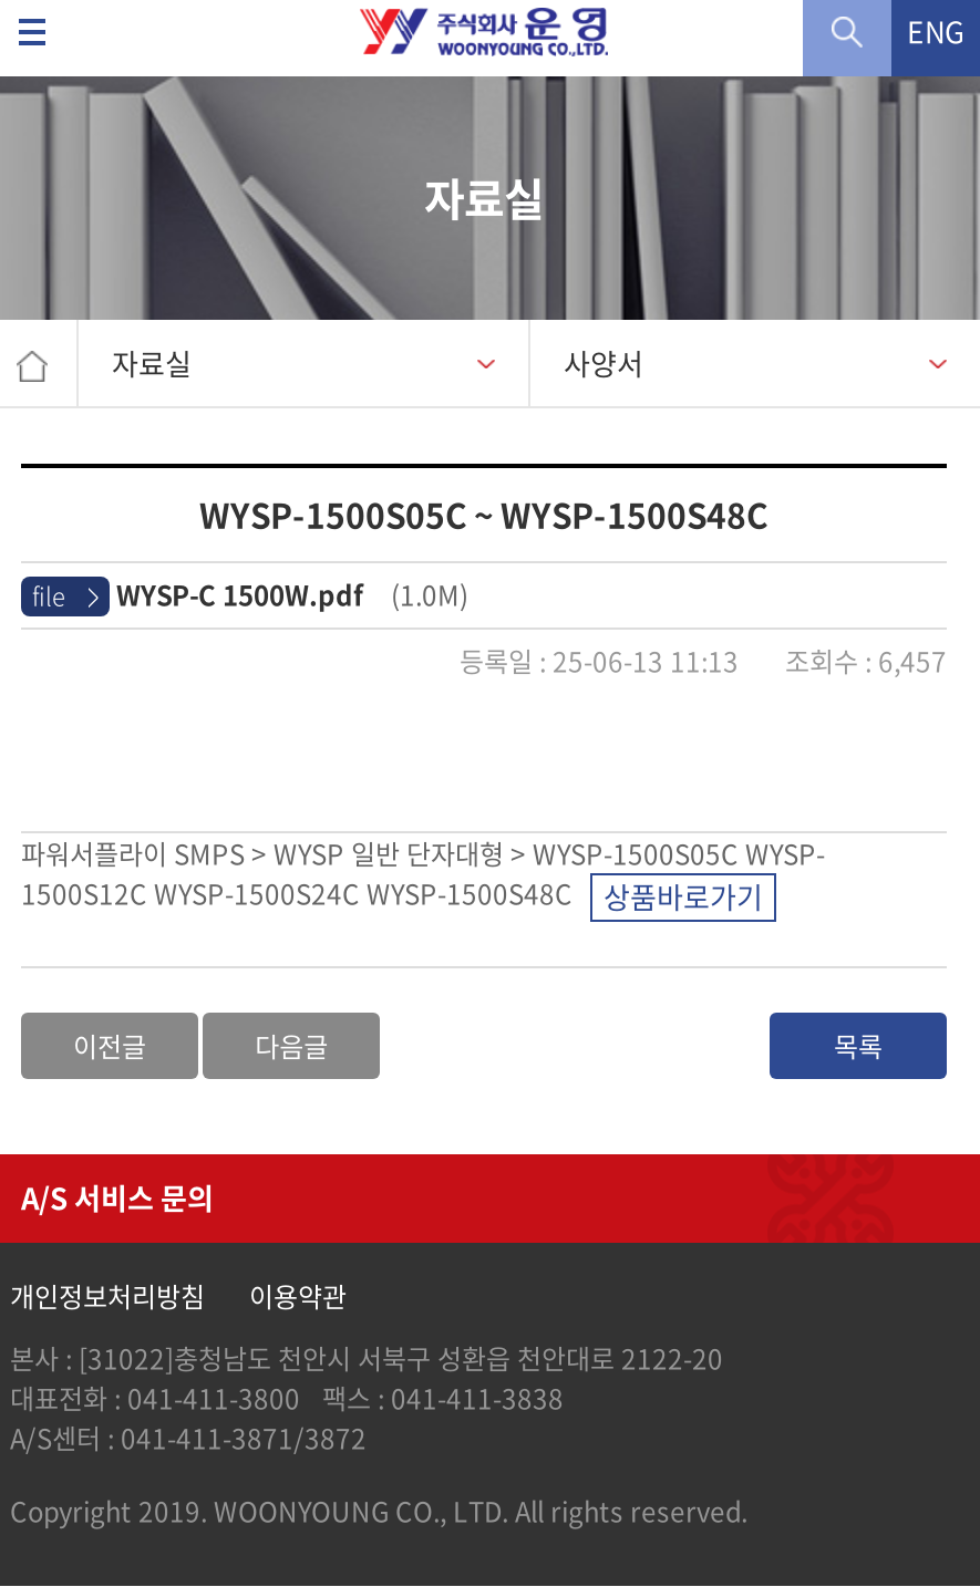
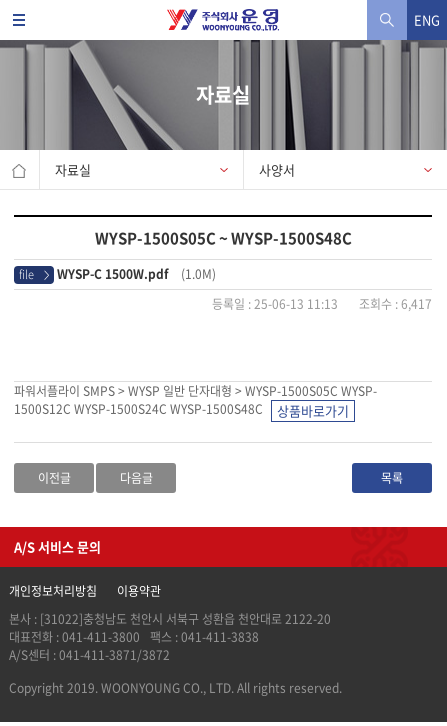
[460,640,947,680] 등록일 : 25-06-13 11:13 조회수 : 6,457 -> [212,295,432,313] 등록일 : 25-06-13 11:13 조회수 : 6,417

